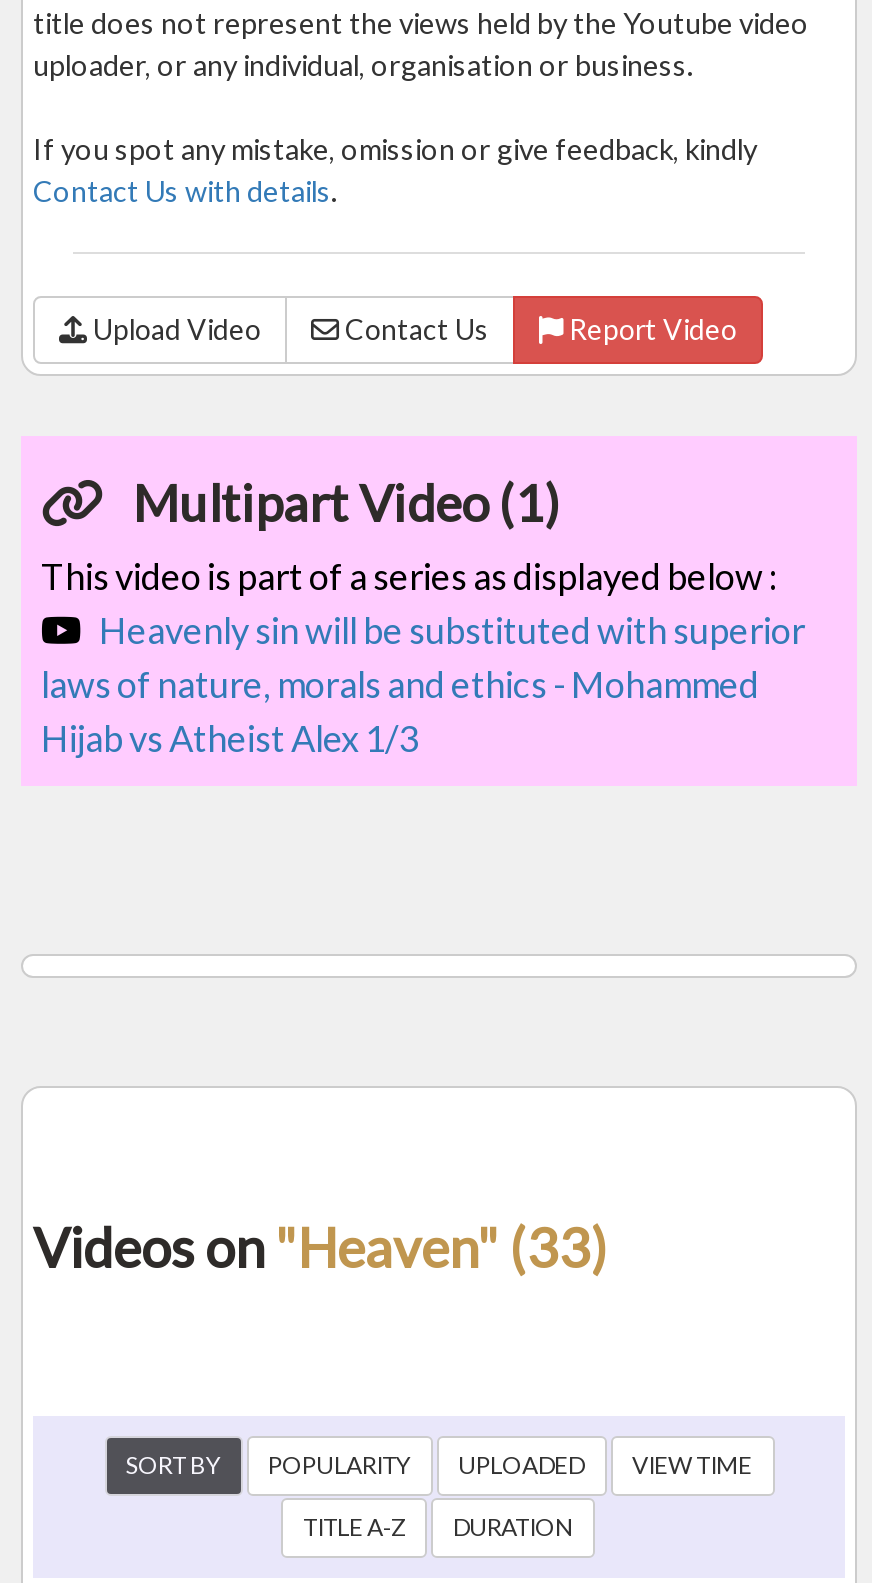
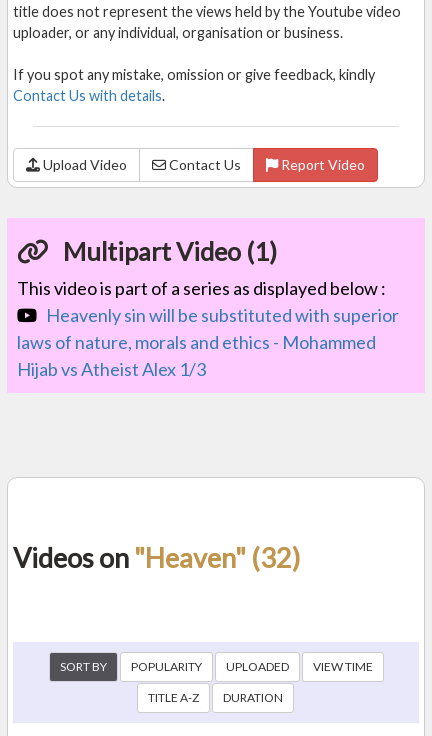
[33,1214,607,1280] Videos on "Heaven" (33) -> [13,541,300,574] Videos on "Heaven" (32)

